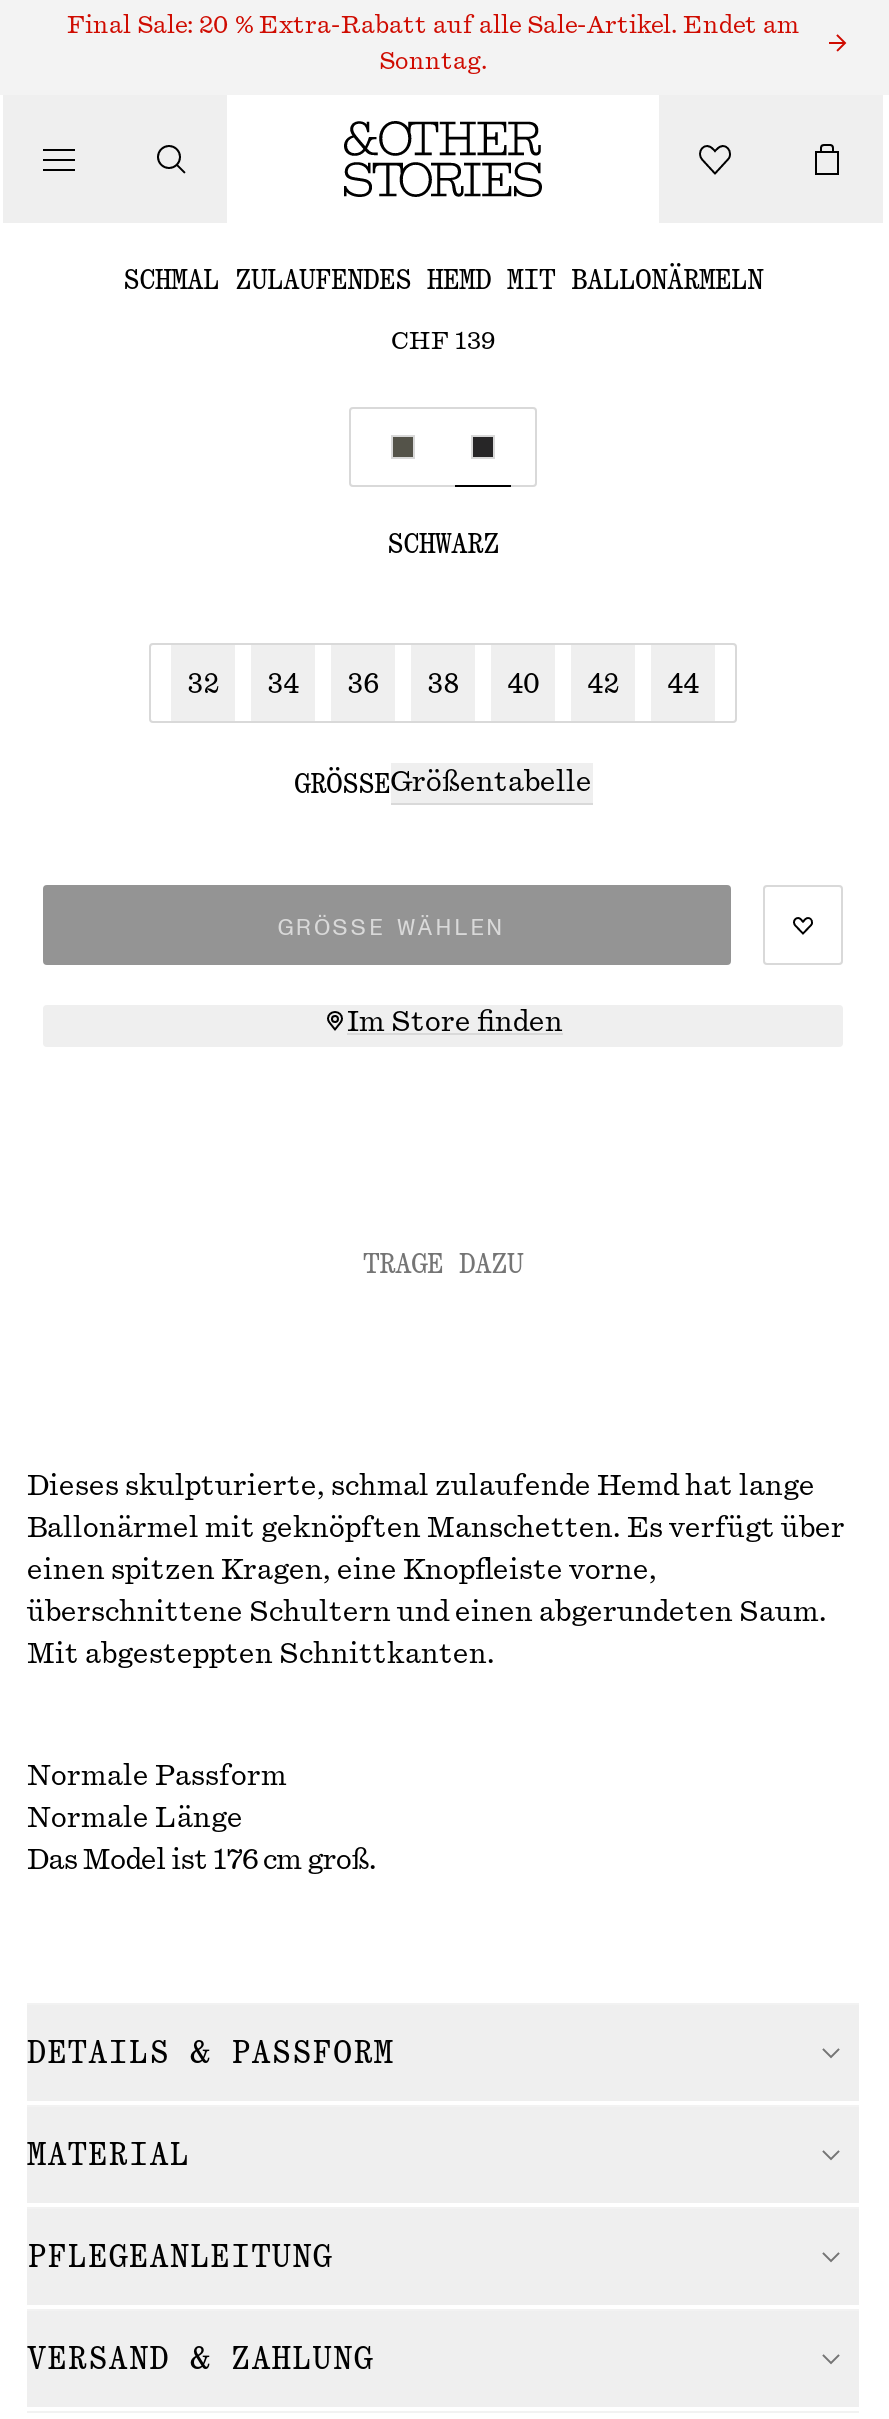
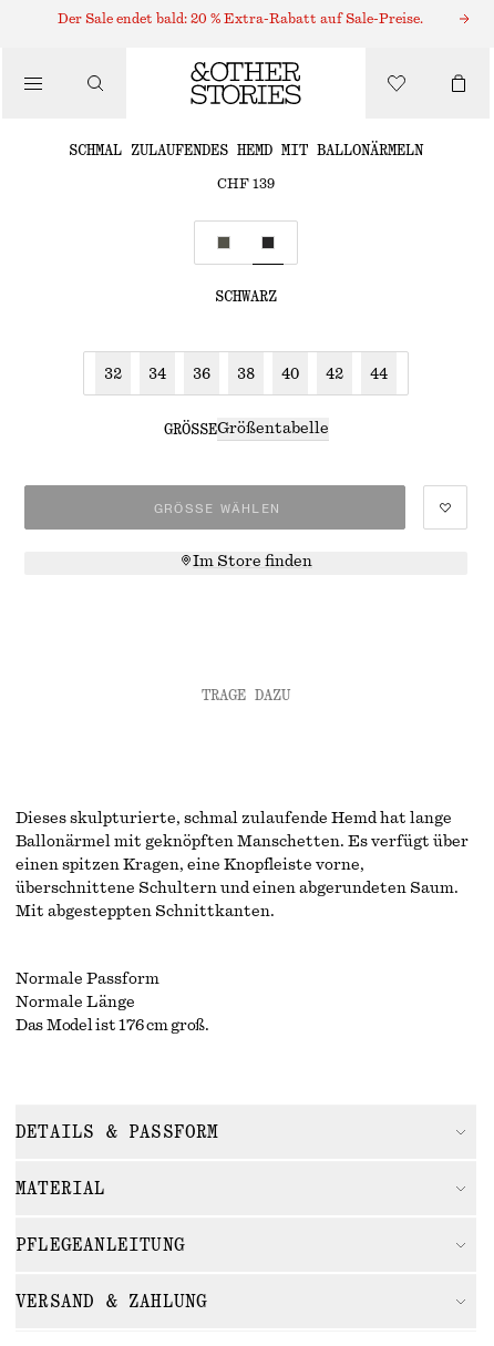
[67,13,799,73] Final Sale: 20 % Extra-Rabatt auf alle Sale-Artikel. Endet am | Sonntag. -> [58,12,423,25] Der Sale endet bald: 20 % Extra-Rabatt auf Sale-Preise.

